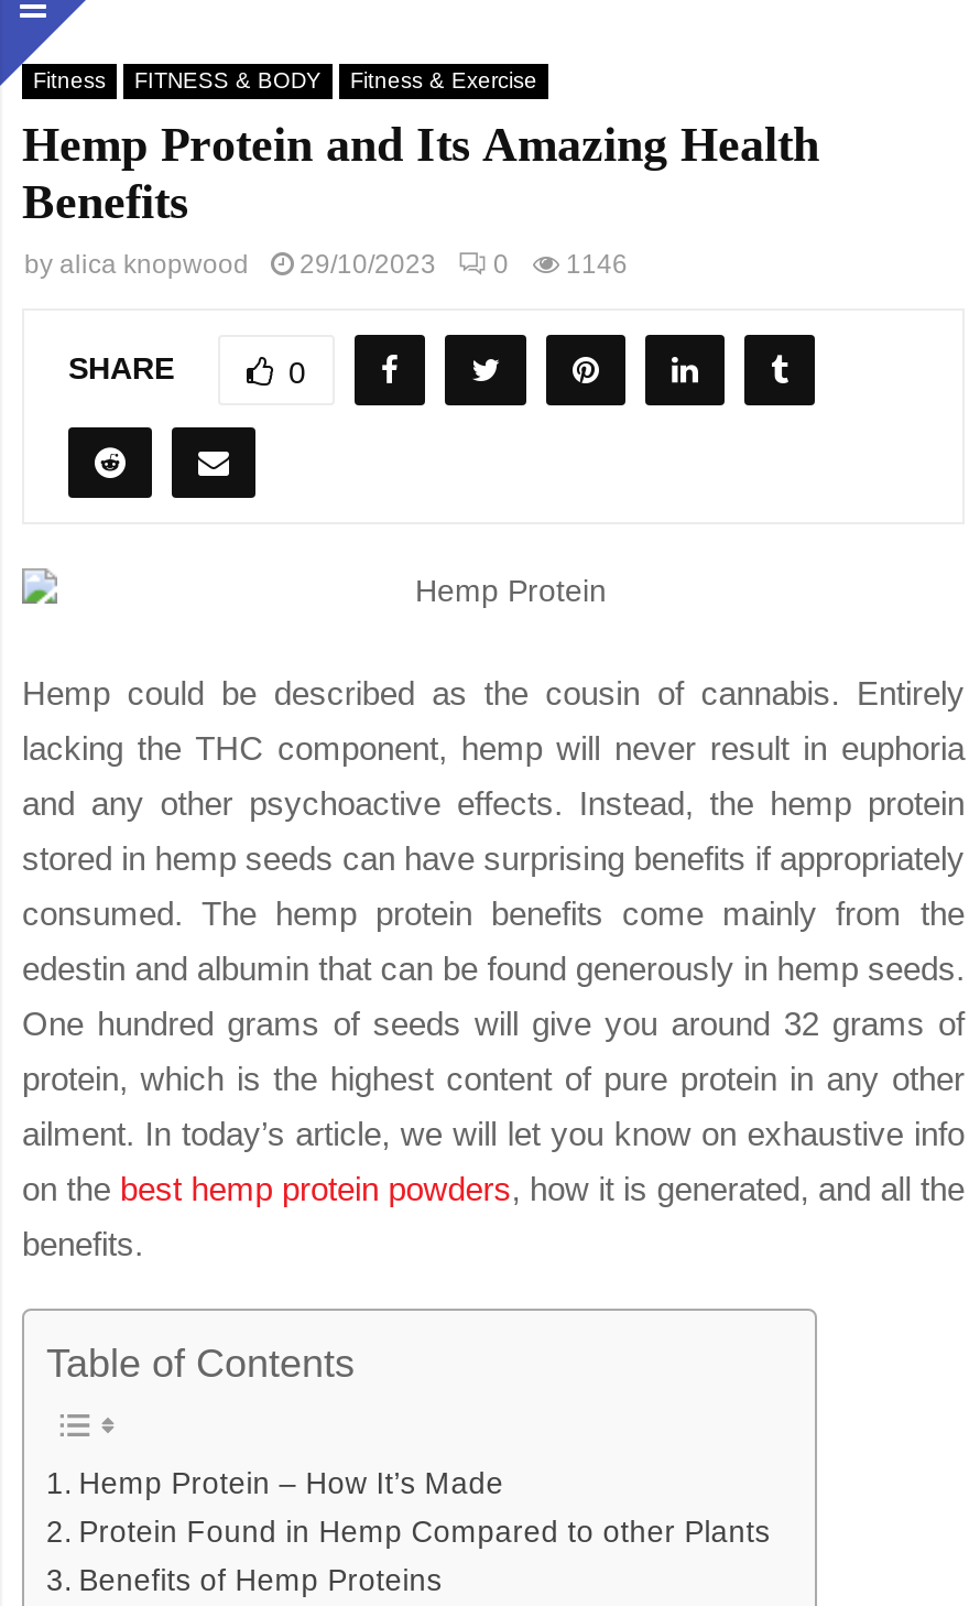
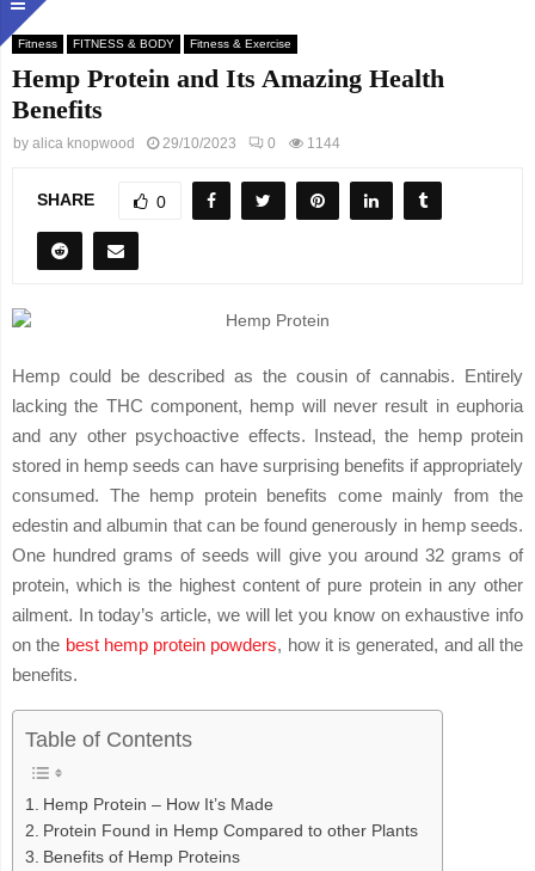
[24,249,628,280] by alica knopwood 29/10/2023 0 1146 -> [13,135,340,152] by alica knopwood 29/10/2023 0 1144

